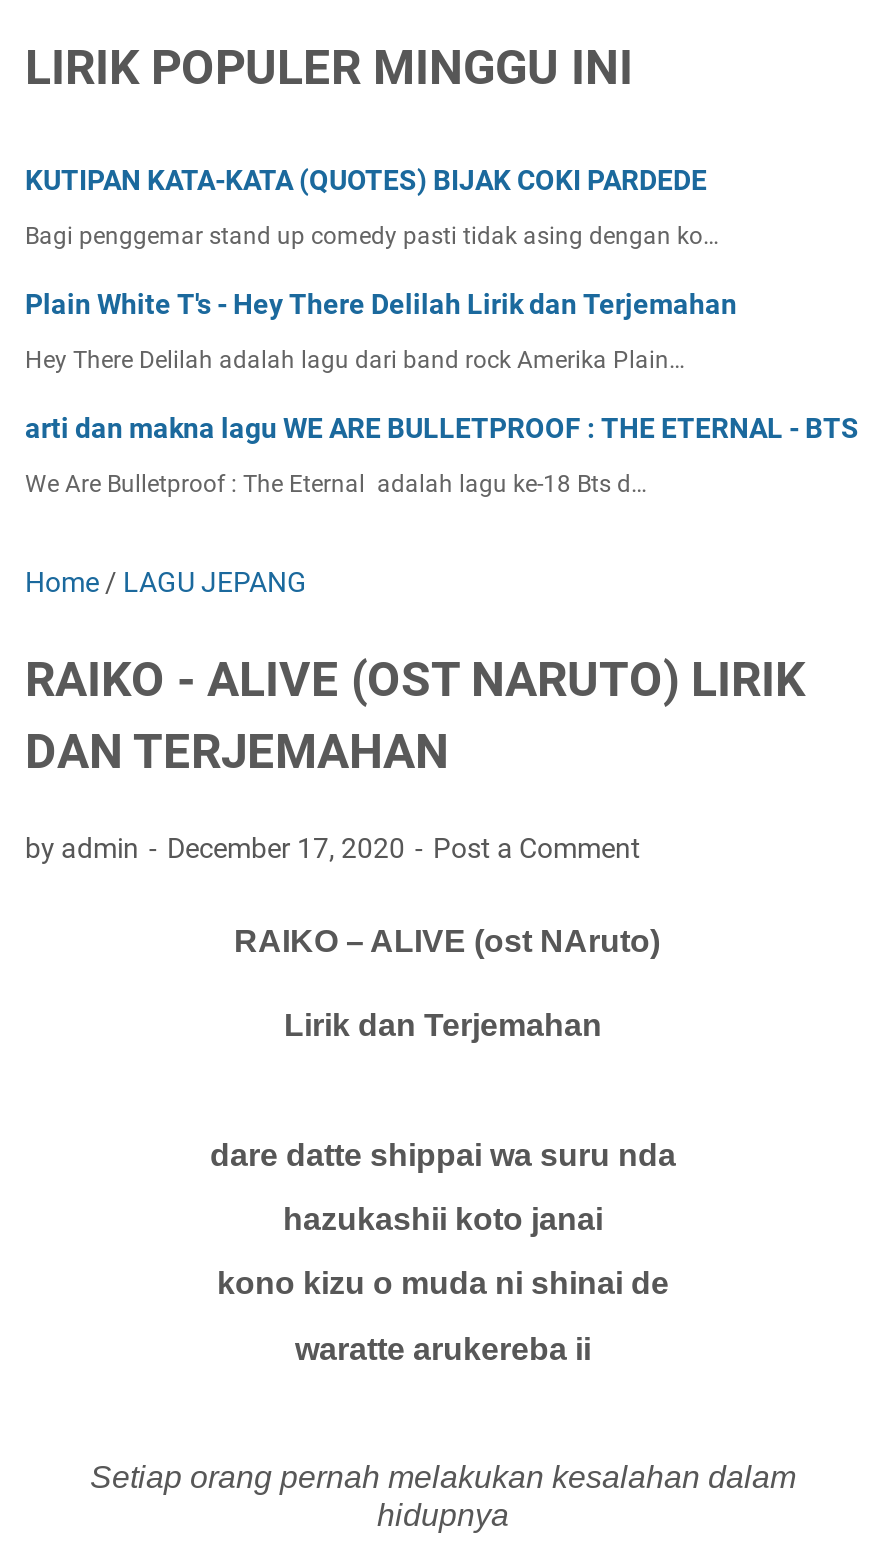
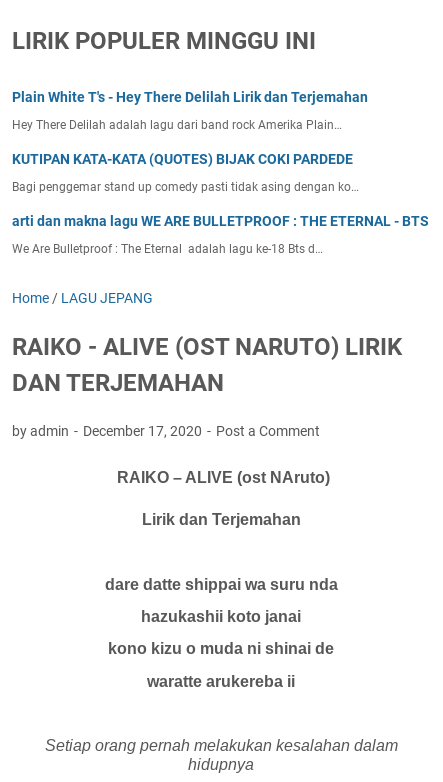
moved [25,164,719,250] -> [12,151,359,194]: KUTIPAN KATA-KATA (QUOTES) BIJAK COKI PARDEDE | Bagi penggemar stand up comedy pasti tidak asing dengan ko…
moved [25,288,737,374] -> [12,89,368,132]: Plain White T's - Hey There Delilah Lirik dan Terjemahan | Hey There Delilah adalah lagu dari band rock Amerika Plain…

